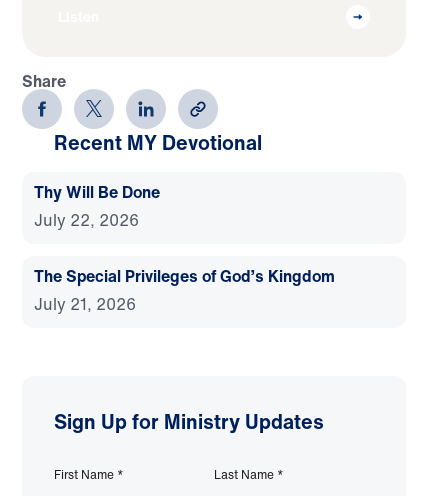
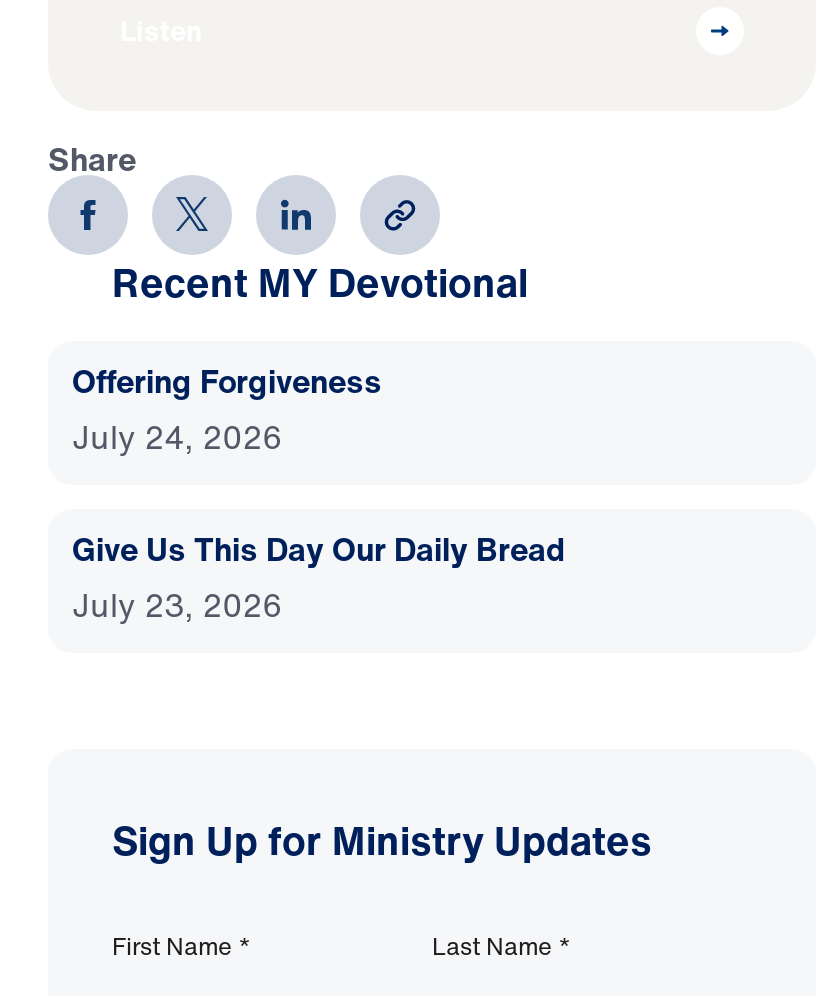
[34,180,160,232] Thy Will Be Done | July 22, 2026 -> [72,356,382,460] Offering Forgiveness | July 24, 2026
[34,264,335,316] The Special Privileges of God’s Kingdom | July 21, 2026 -> [72,524,566,628] Give Us This Day Our Daily Bread | July 23, 2026

